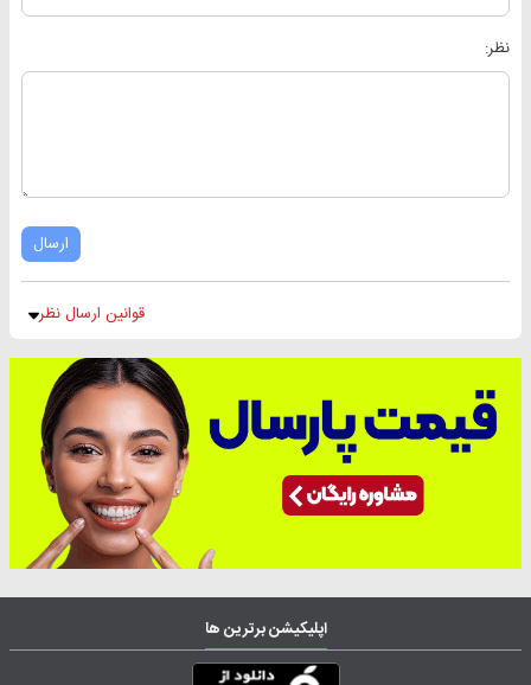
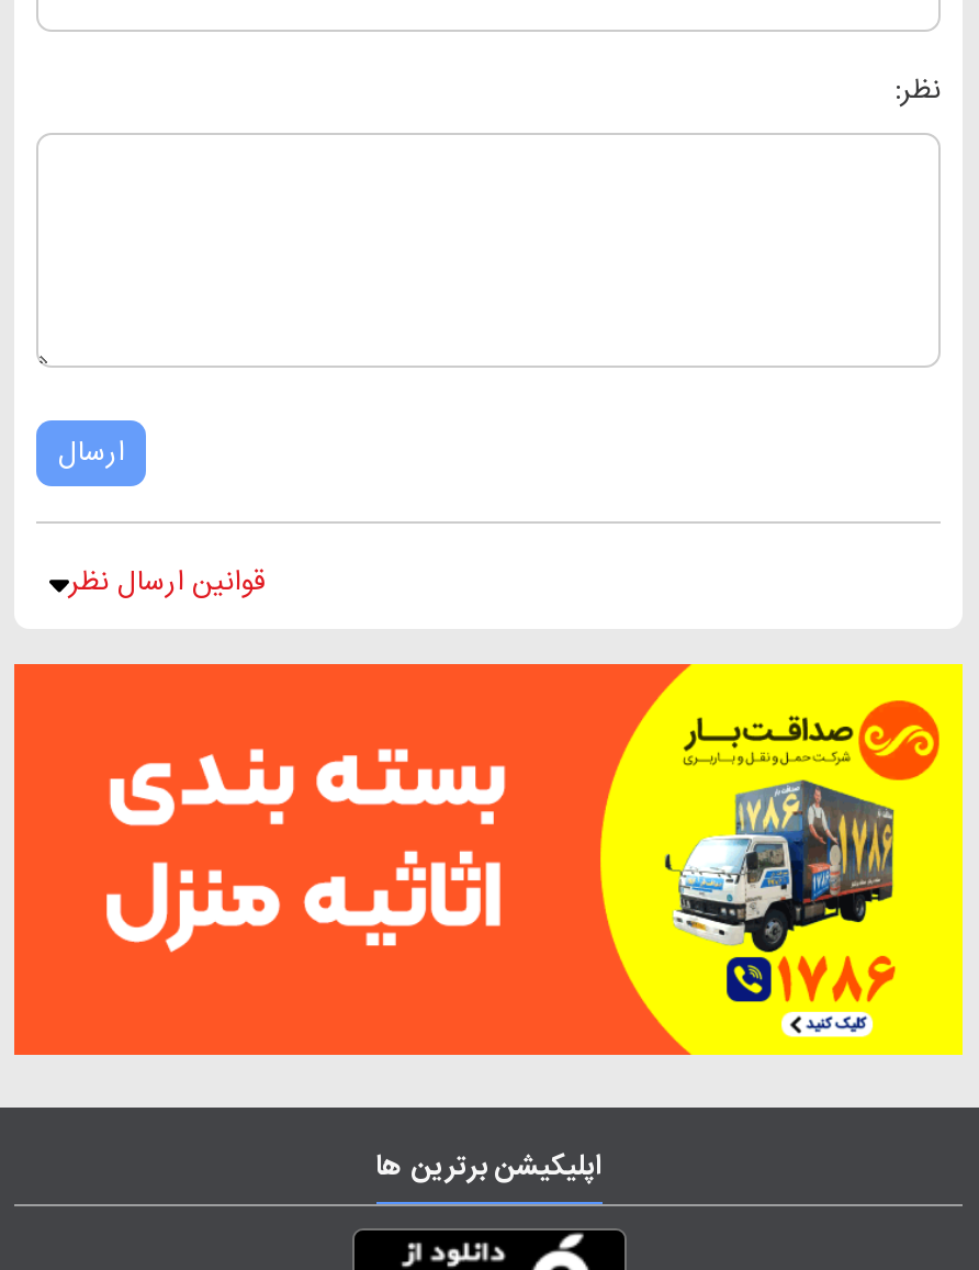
[8,357,520,570] [image] -> [12,662,960,1057] [image]

